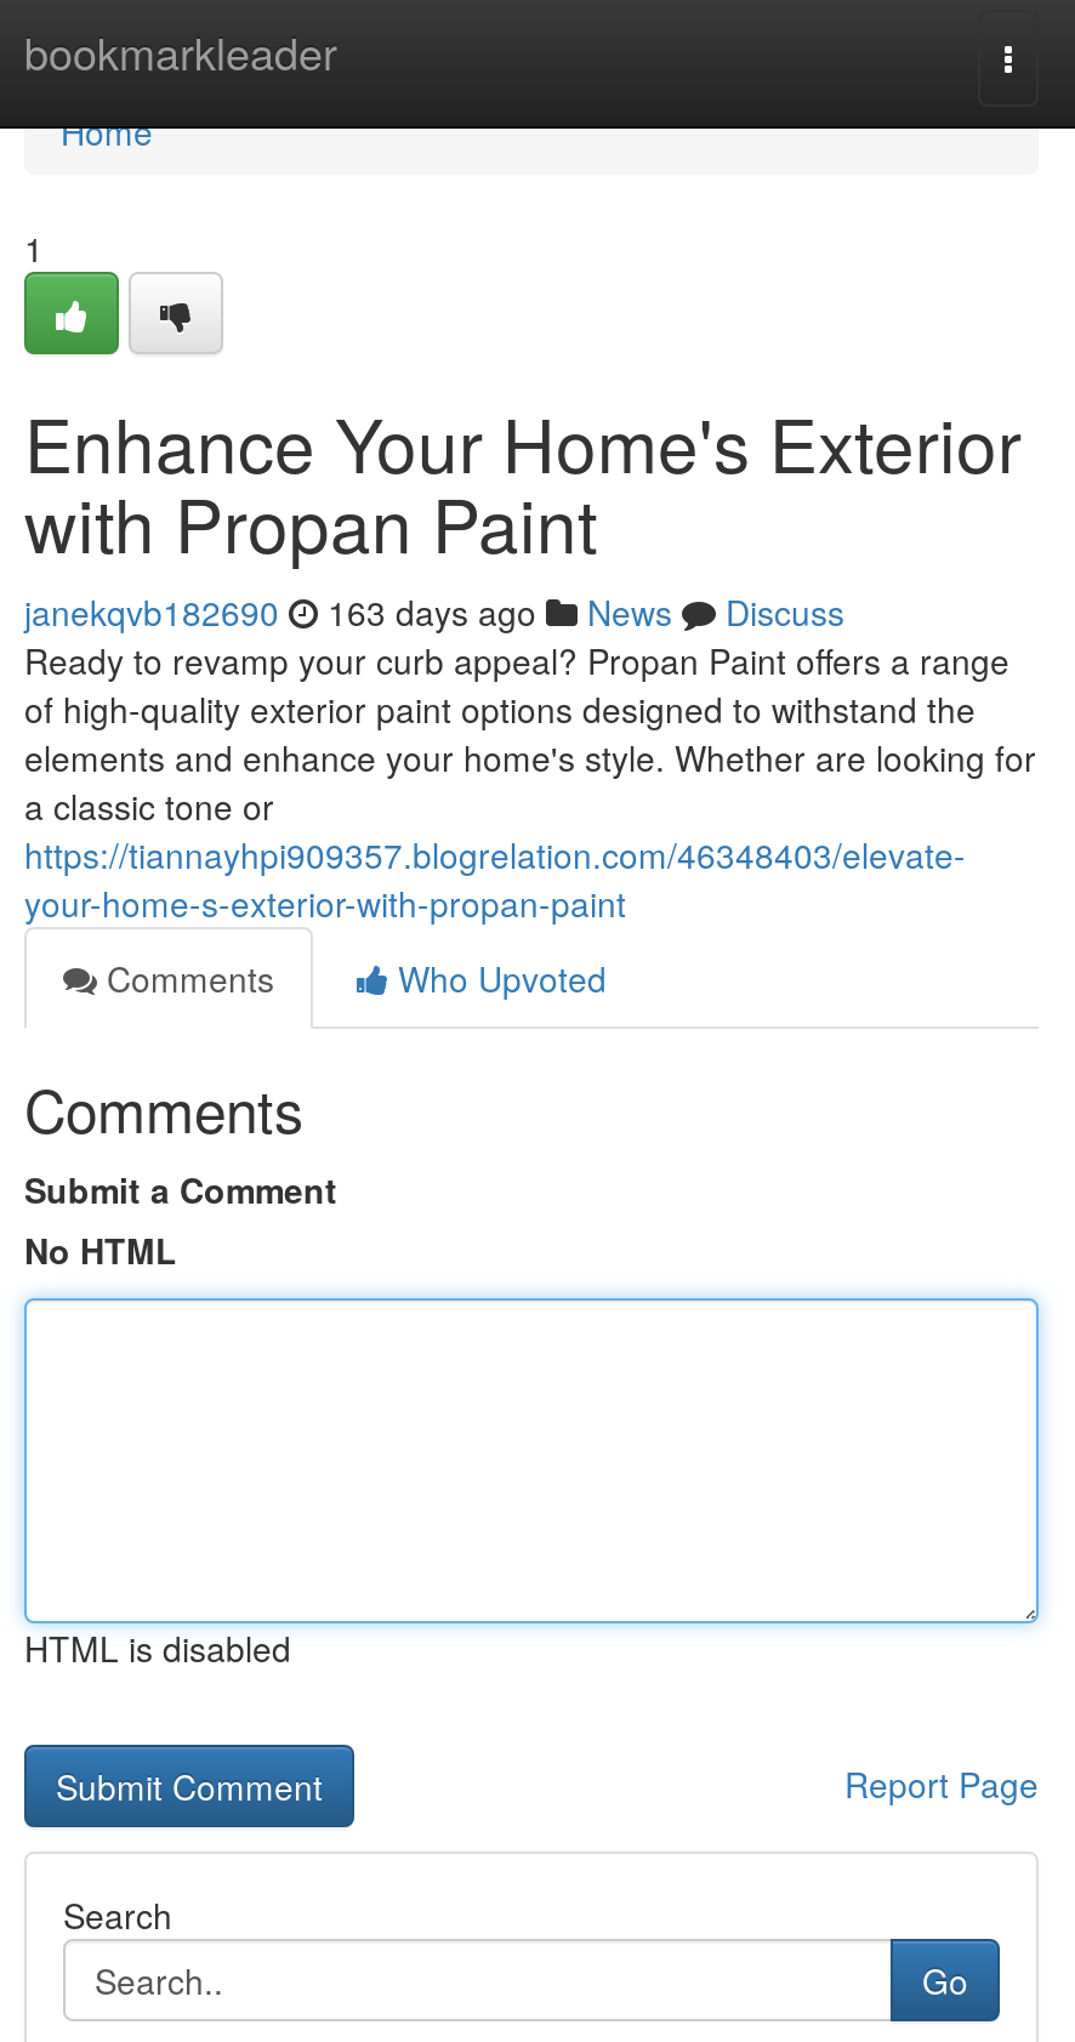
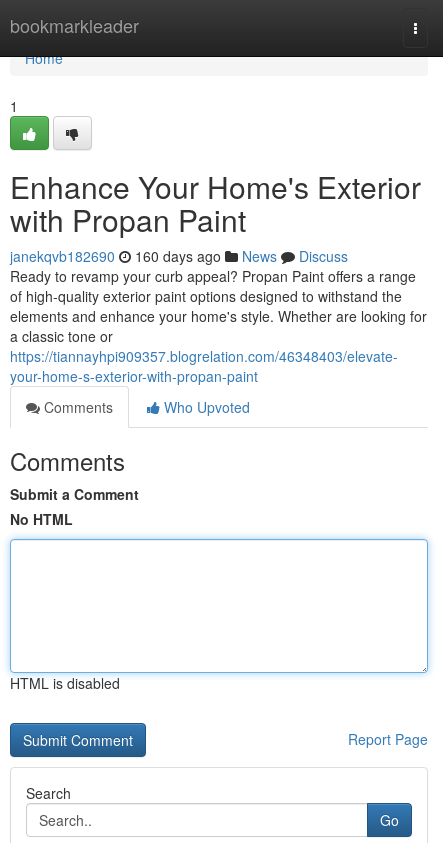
[24,587,844,636] janekqvb182690 163 days ago News Discuss -> [10,246,348,266] janekqvb182690 160 days ago News Discuss

